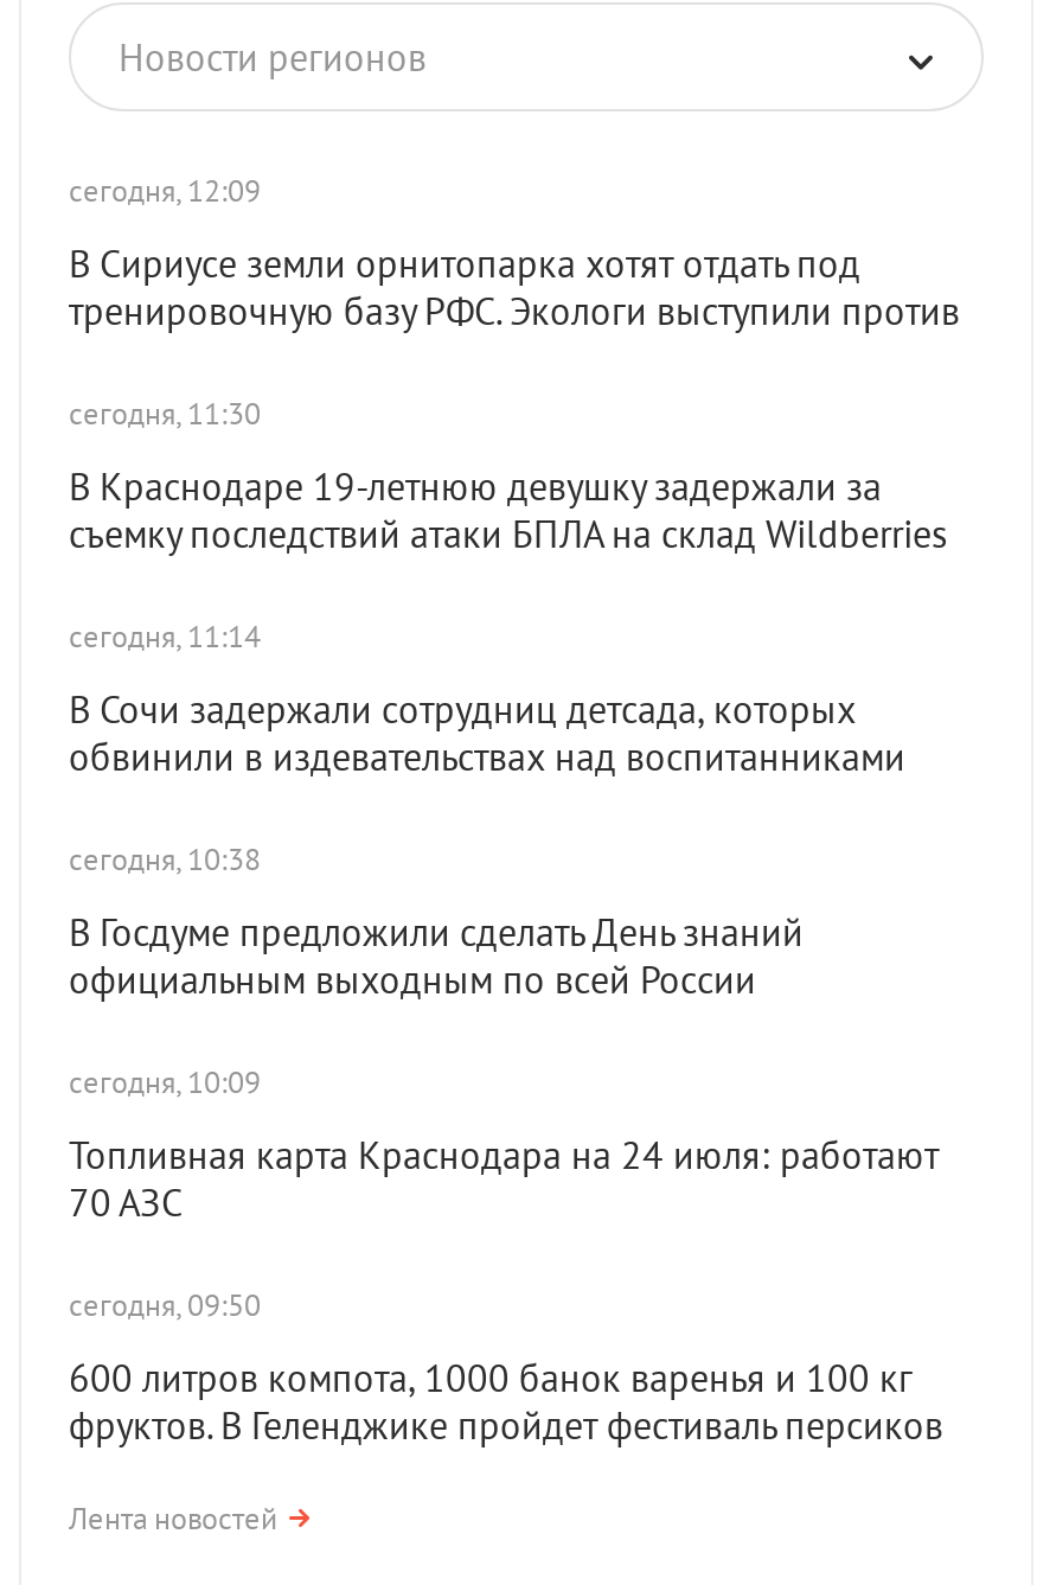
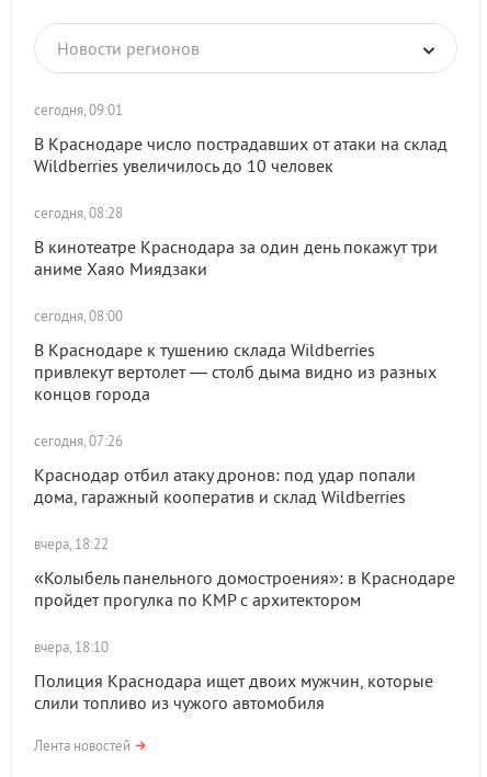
[69,171,261,211] сегодня, 12:09 -> [34,101,123,119] сегодня, 09:01
[69,239,960,334] В Сириусе земли орнитопарка хотят отдать под | тренировочную базу РФС. Экологи выступили против -> [34,133,448,176] В Краснодаре число пострадавших от атаки на склад | Wildberries увеличилось до 10 человек
[69,394,261,434] сегодня, 11:30 -> [34,204,123,222] сегодня, 08:28
[69,462,948,557] В Краснодаре 19-летнюю девушку задержали за | съемку последствий атаки БПЛА на склад Wildberries -> [34,236,438,279] В кинотеатре Краснодара за один день покажут три | аниме Хаяо Миядзаки
[69,616,261,657] сегодня, 11:14 -> [34,307,123,325] сегодня, 08:00
[69,685,905,780] В Сочи задержали сотрудниц детсада, которых | обвинили в издевательствах над воспитанниками -> [34,339,437,404] В Краснодаре к тушению склада Wildberries | привлекут вертолет — столб дыма видно из разных | концов города
[69,839,261,880] сегодня, 10:38 -> [34,432,123,450] сегодня, 07:26
[69,908,804,1003] В Госдуме предложили сделать День знаний | официальным выходным по всей России -> [34,464,416,507] Краснодар отбил атаку дронов: под удар попали | дома, гаражный кооператив и склад Wildberries
[69,1062,261,1103] сегодня, 10:09 -> [34,535,109,553] вчера, 18:22
[69,1131,939,1226] Топливная карта Краснодара на 24 июля: работают | 70 АЗС -> [34,567,455,610] «Колыбель панельного домостроения»: в Краснодаре | пройдет прогулка по КМР с архитектором
[69,1285,261,1325] сегодня, 09:50 -> [34,638,109,656] вчера, 18:10
[69,1354,943,1449] 600 литров компота, 1000 банок варенья и 100 кг | фруктов. В Геленджике пройдет фестиваль персиков -> [34,670,433,713] Полиция Краснодара ищет двоих мужчин, которые | слили топливо из чужого автомобиля

